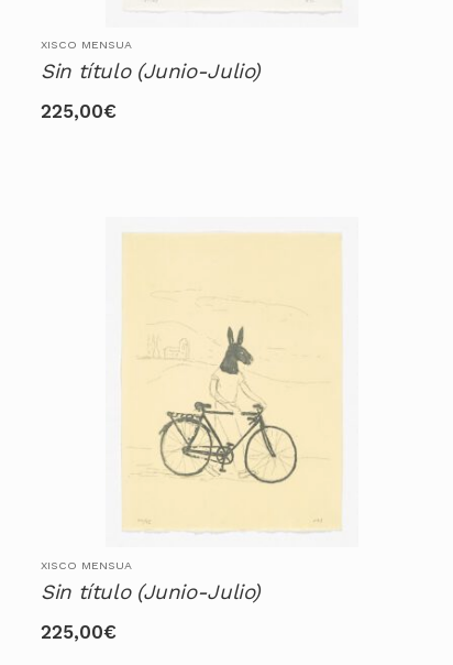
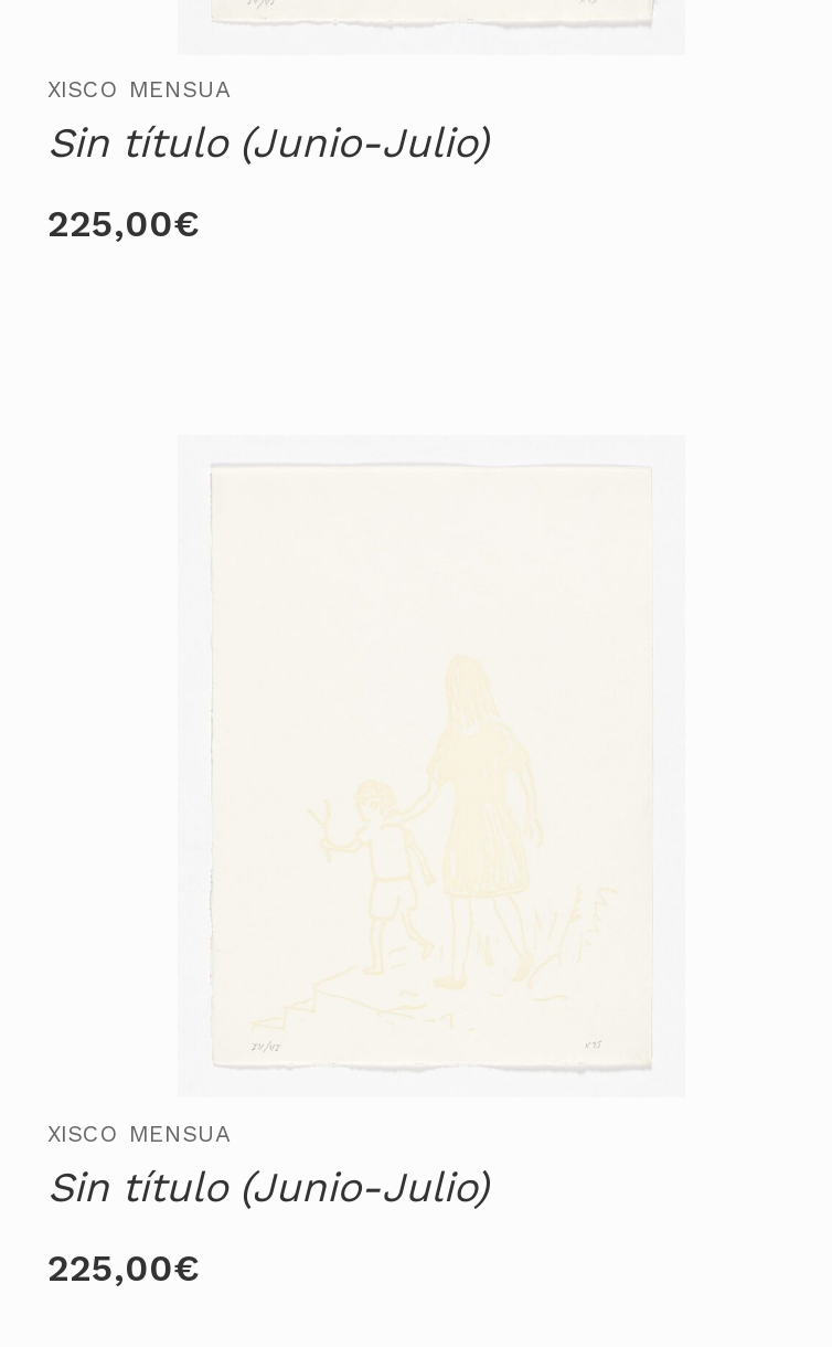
[120,232,343,532] [image] -> none

